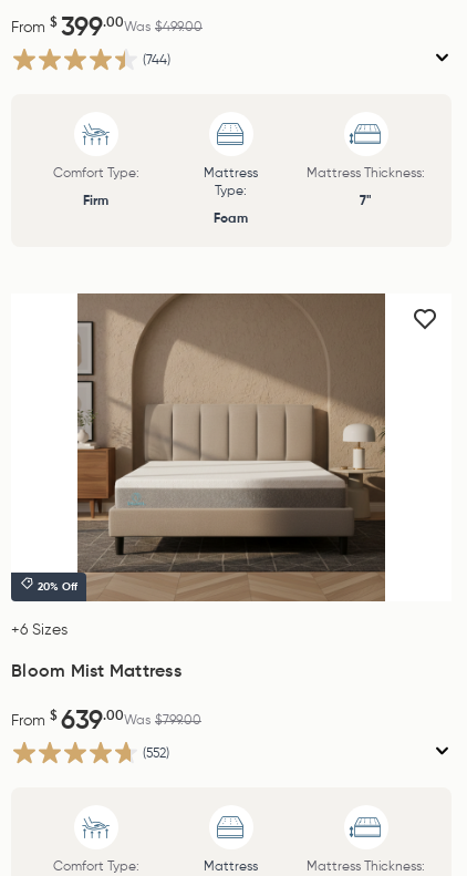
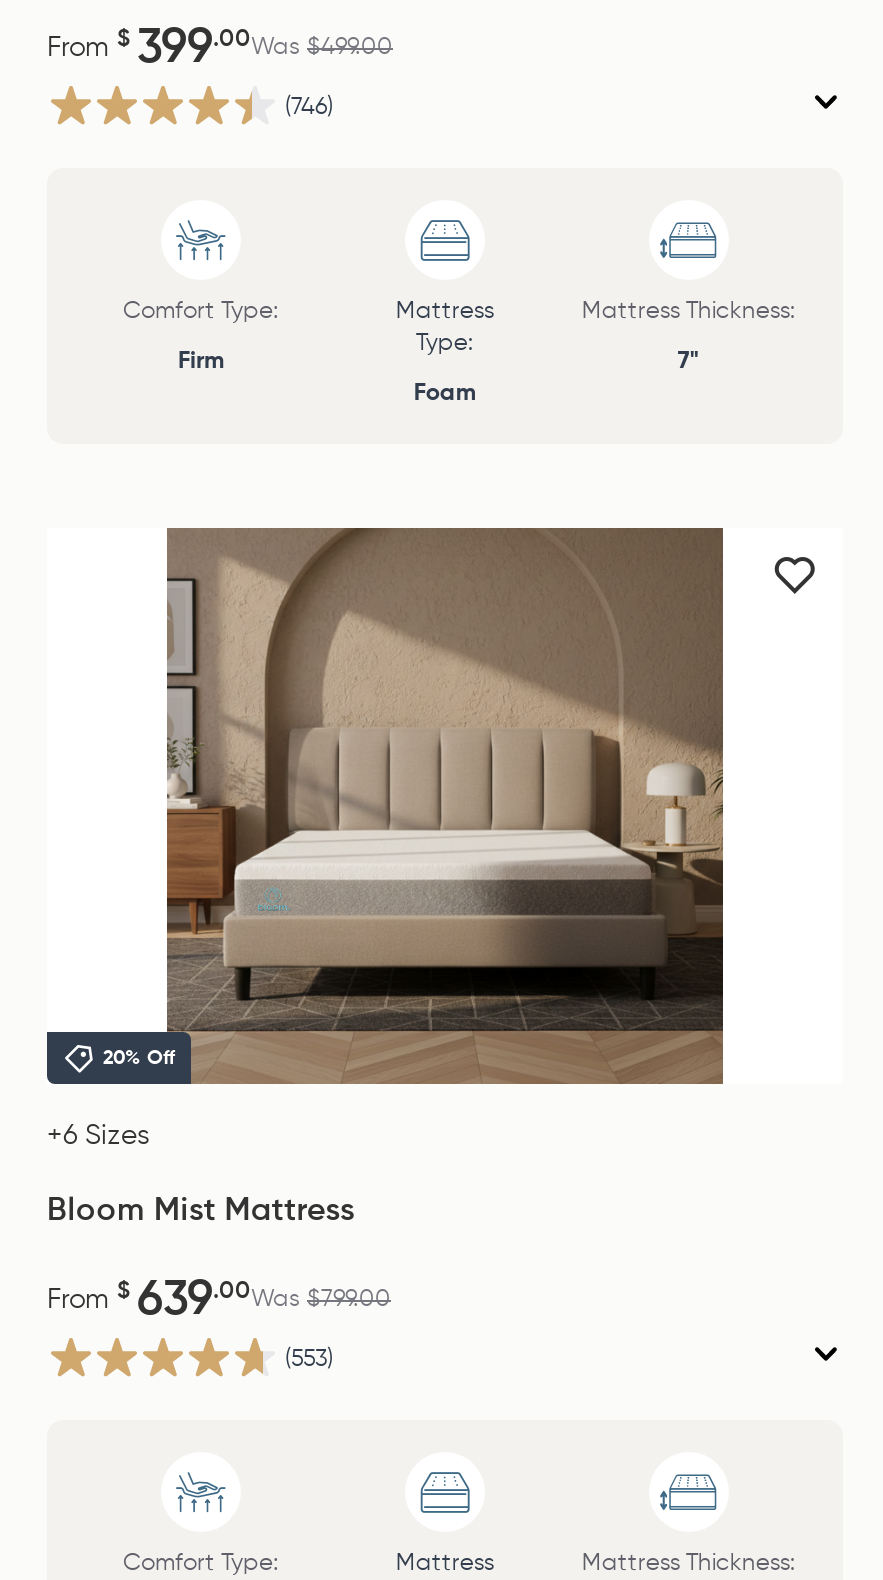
[143,54,170,68] (744) -> [285,96,333,120] (746)
[143,748,169,761] (552) -> [285,1348,333,1372] (553)

